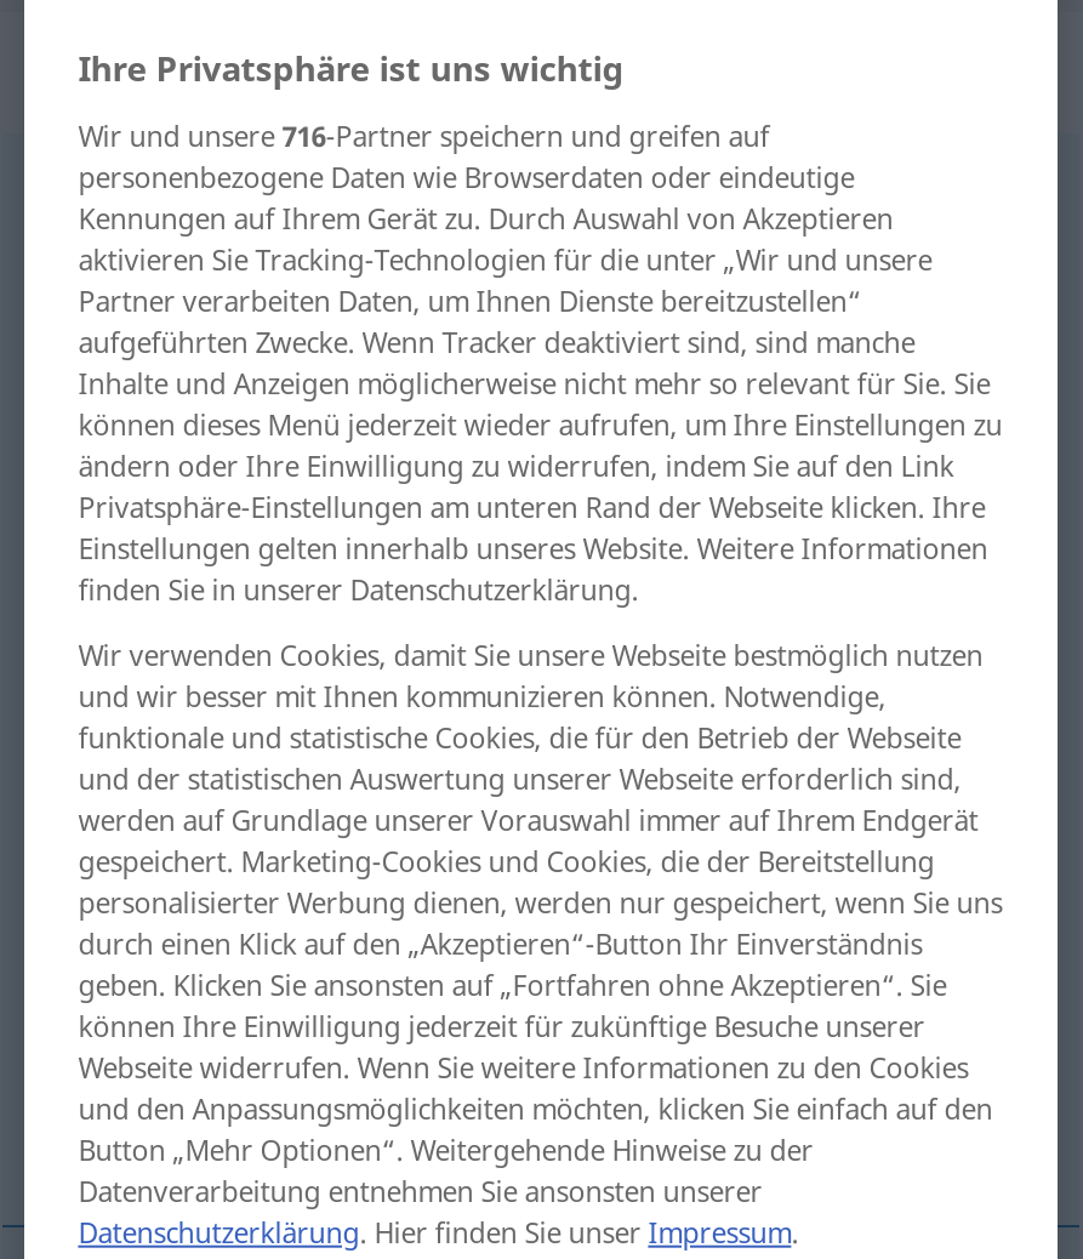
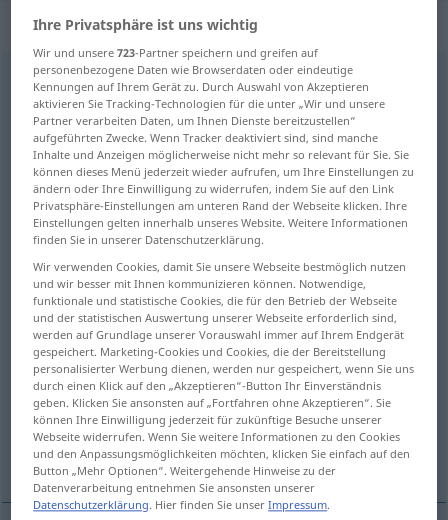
[78,116,769,153] Wir und unsere 716-Partner speichern und greifen auf -> [33,45,318,60] Wir und unsere 723-Partner speichern und greifen auf

